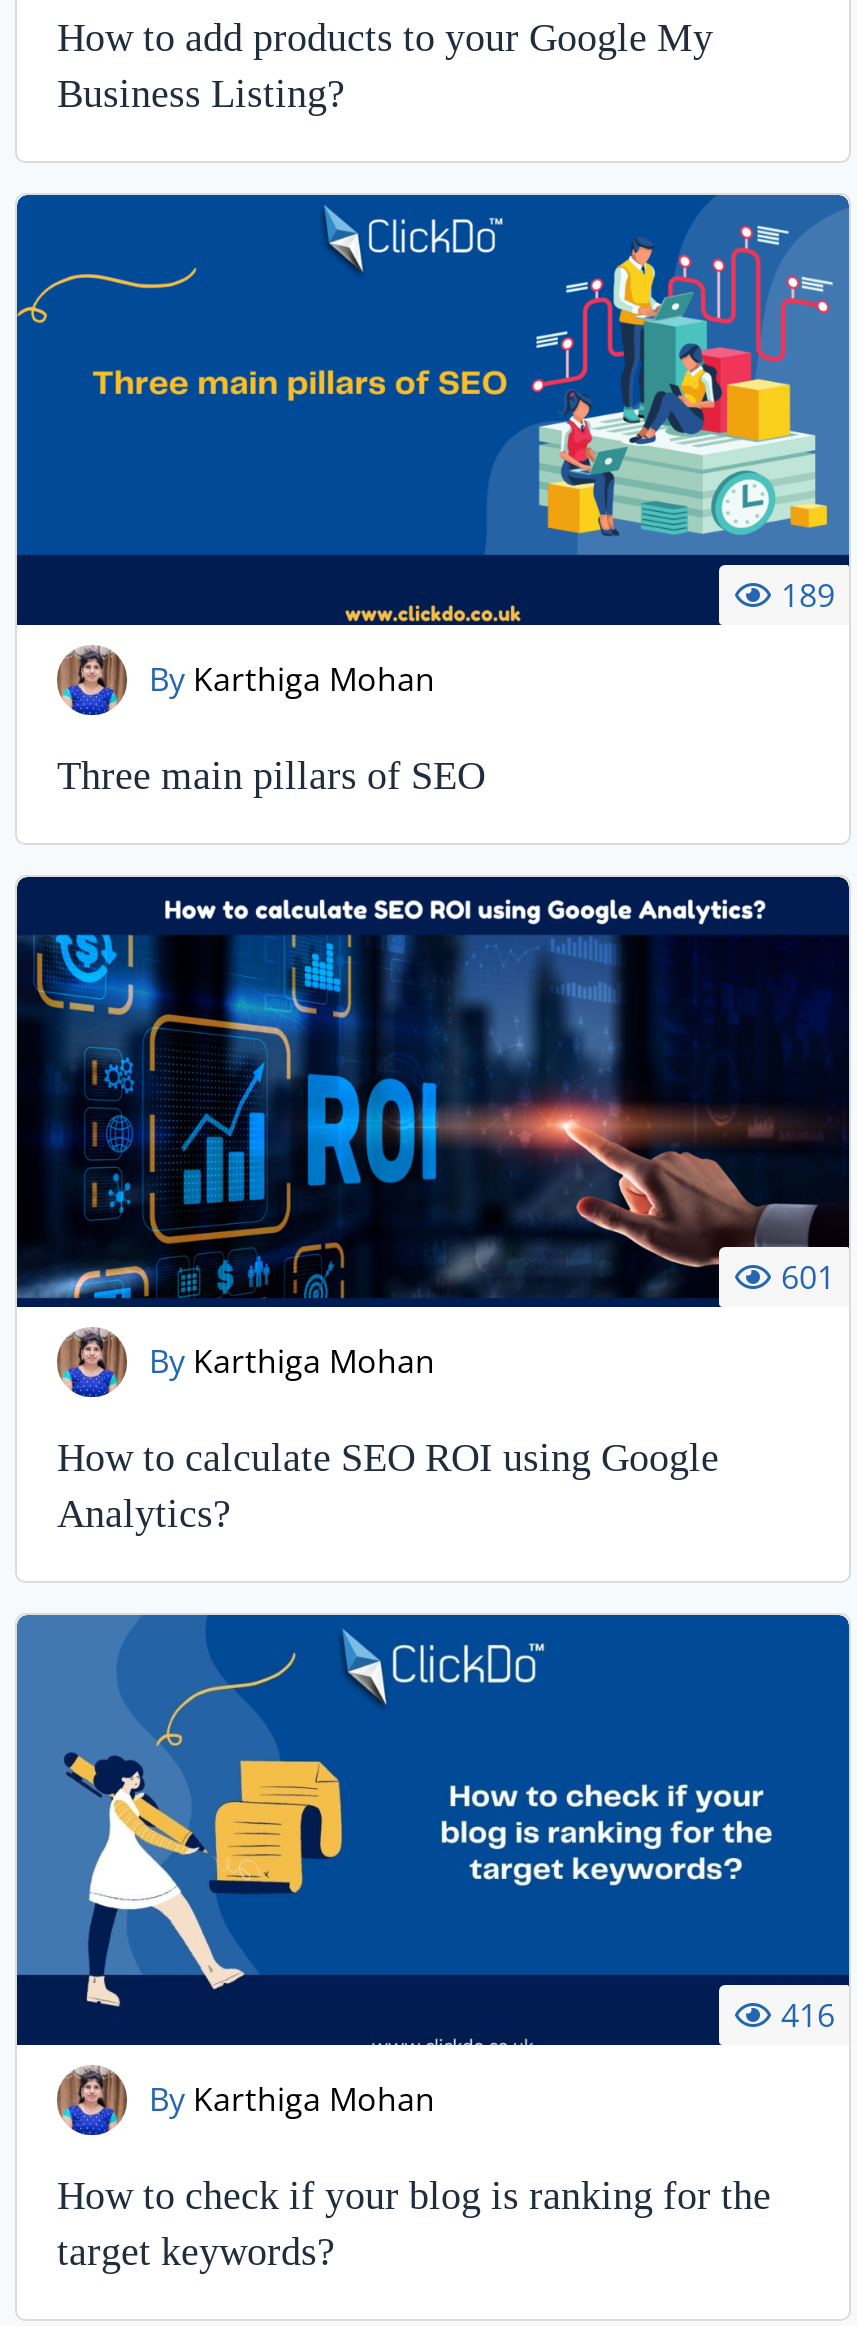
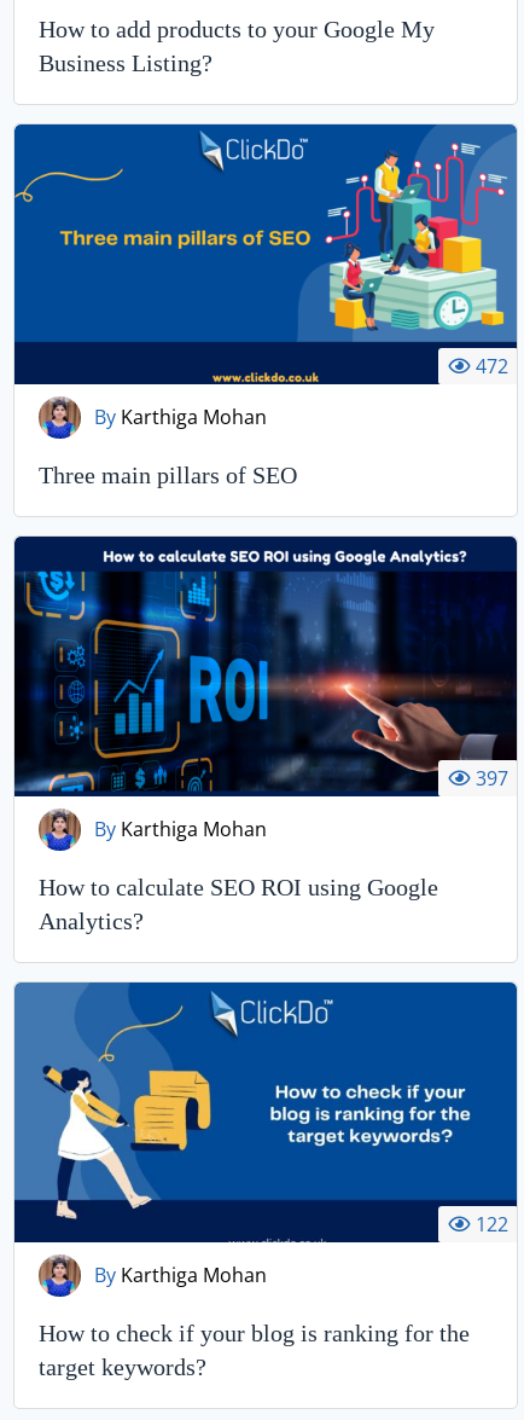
[773,572,835,616] 189 -> [471,352,508,379] 472
[773,1254,835,1298] 601 -> [471,765,508,791] 397
[773,1992,835,2036] 416 -> [471,1210,508,1237] 122

